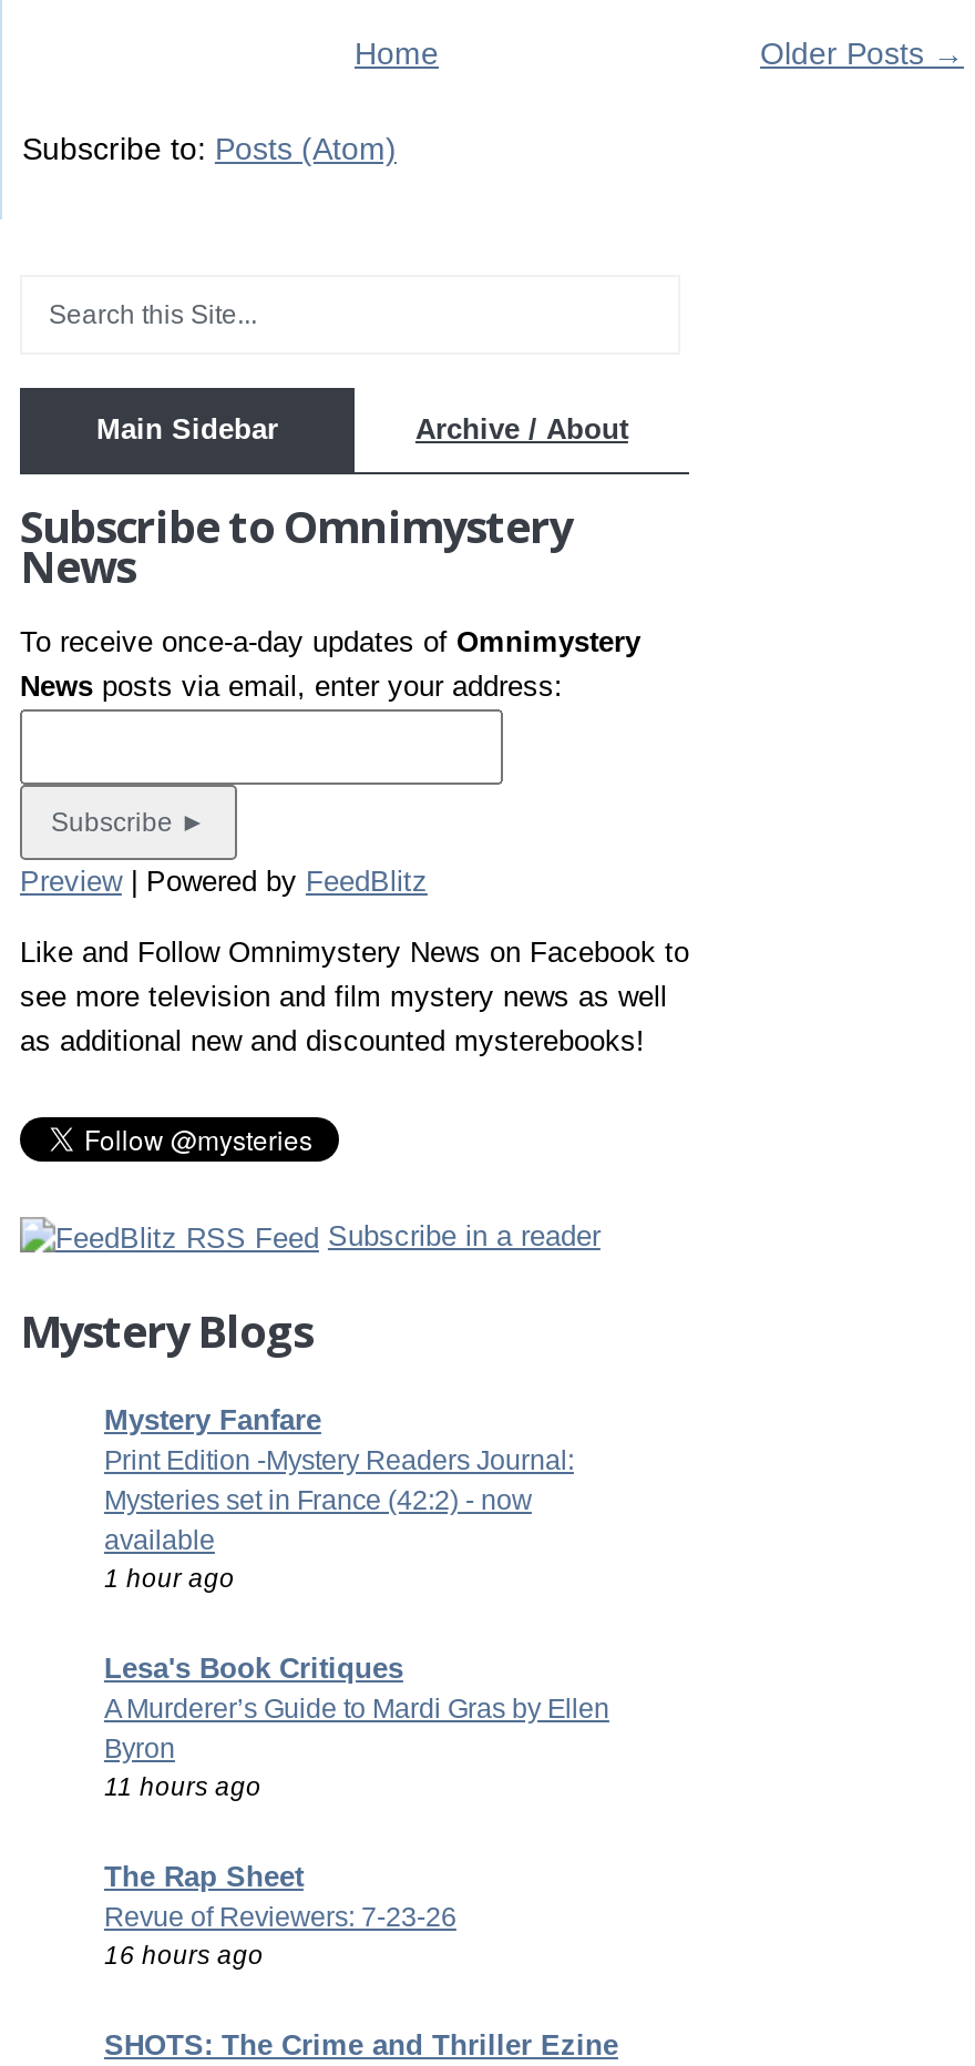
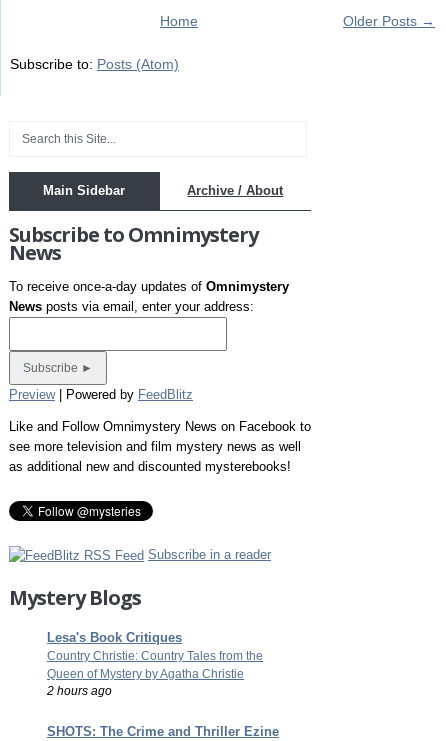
[104,1402,574,1591] Mystery Fanfare | Print Edition -Mystery Readers Journal: | Mysteries set in France (42:2) - now | available | 1 hour ago -> none
[104,1693,609,1968] A Murderer’s Guide to Mardi Gras by Ellen | Byron | 11 hours ago | The Rap Sheet | Revue of Reviewers: 7-23-26 | 16 hours ago -> [47,649,263,697] Country Christie: Country Tales from the | Queen of Mystery by Agatha Christie | 2 hours ago

